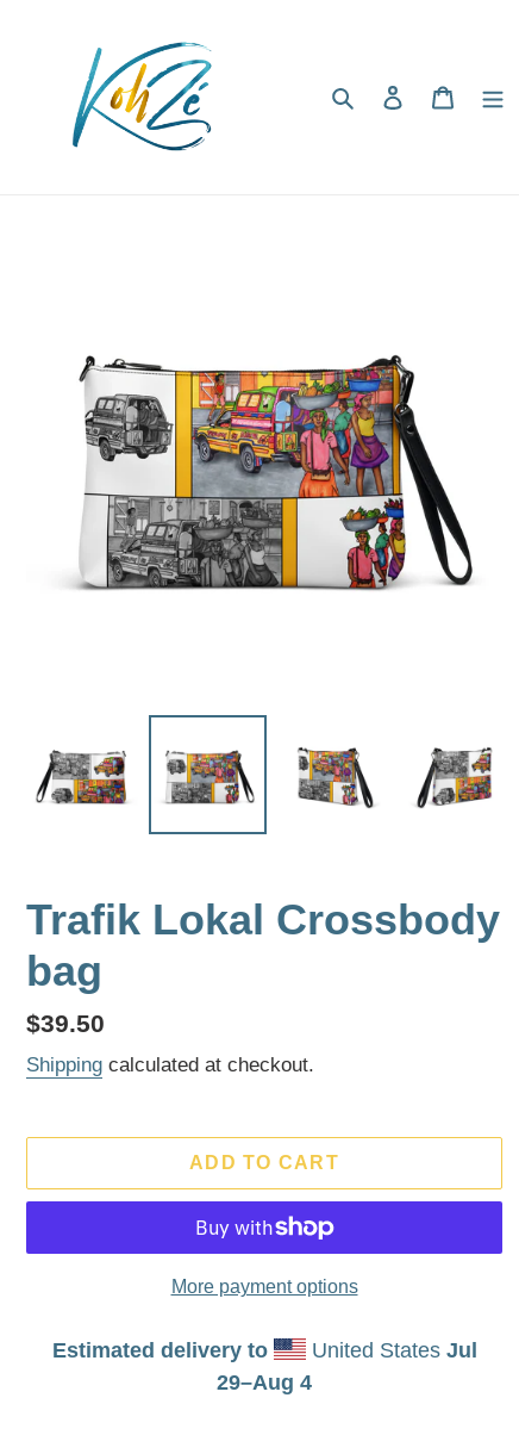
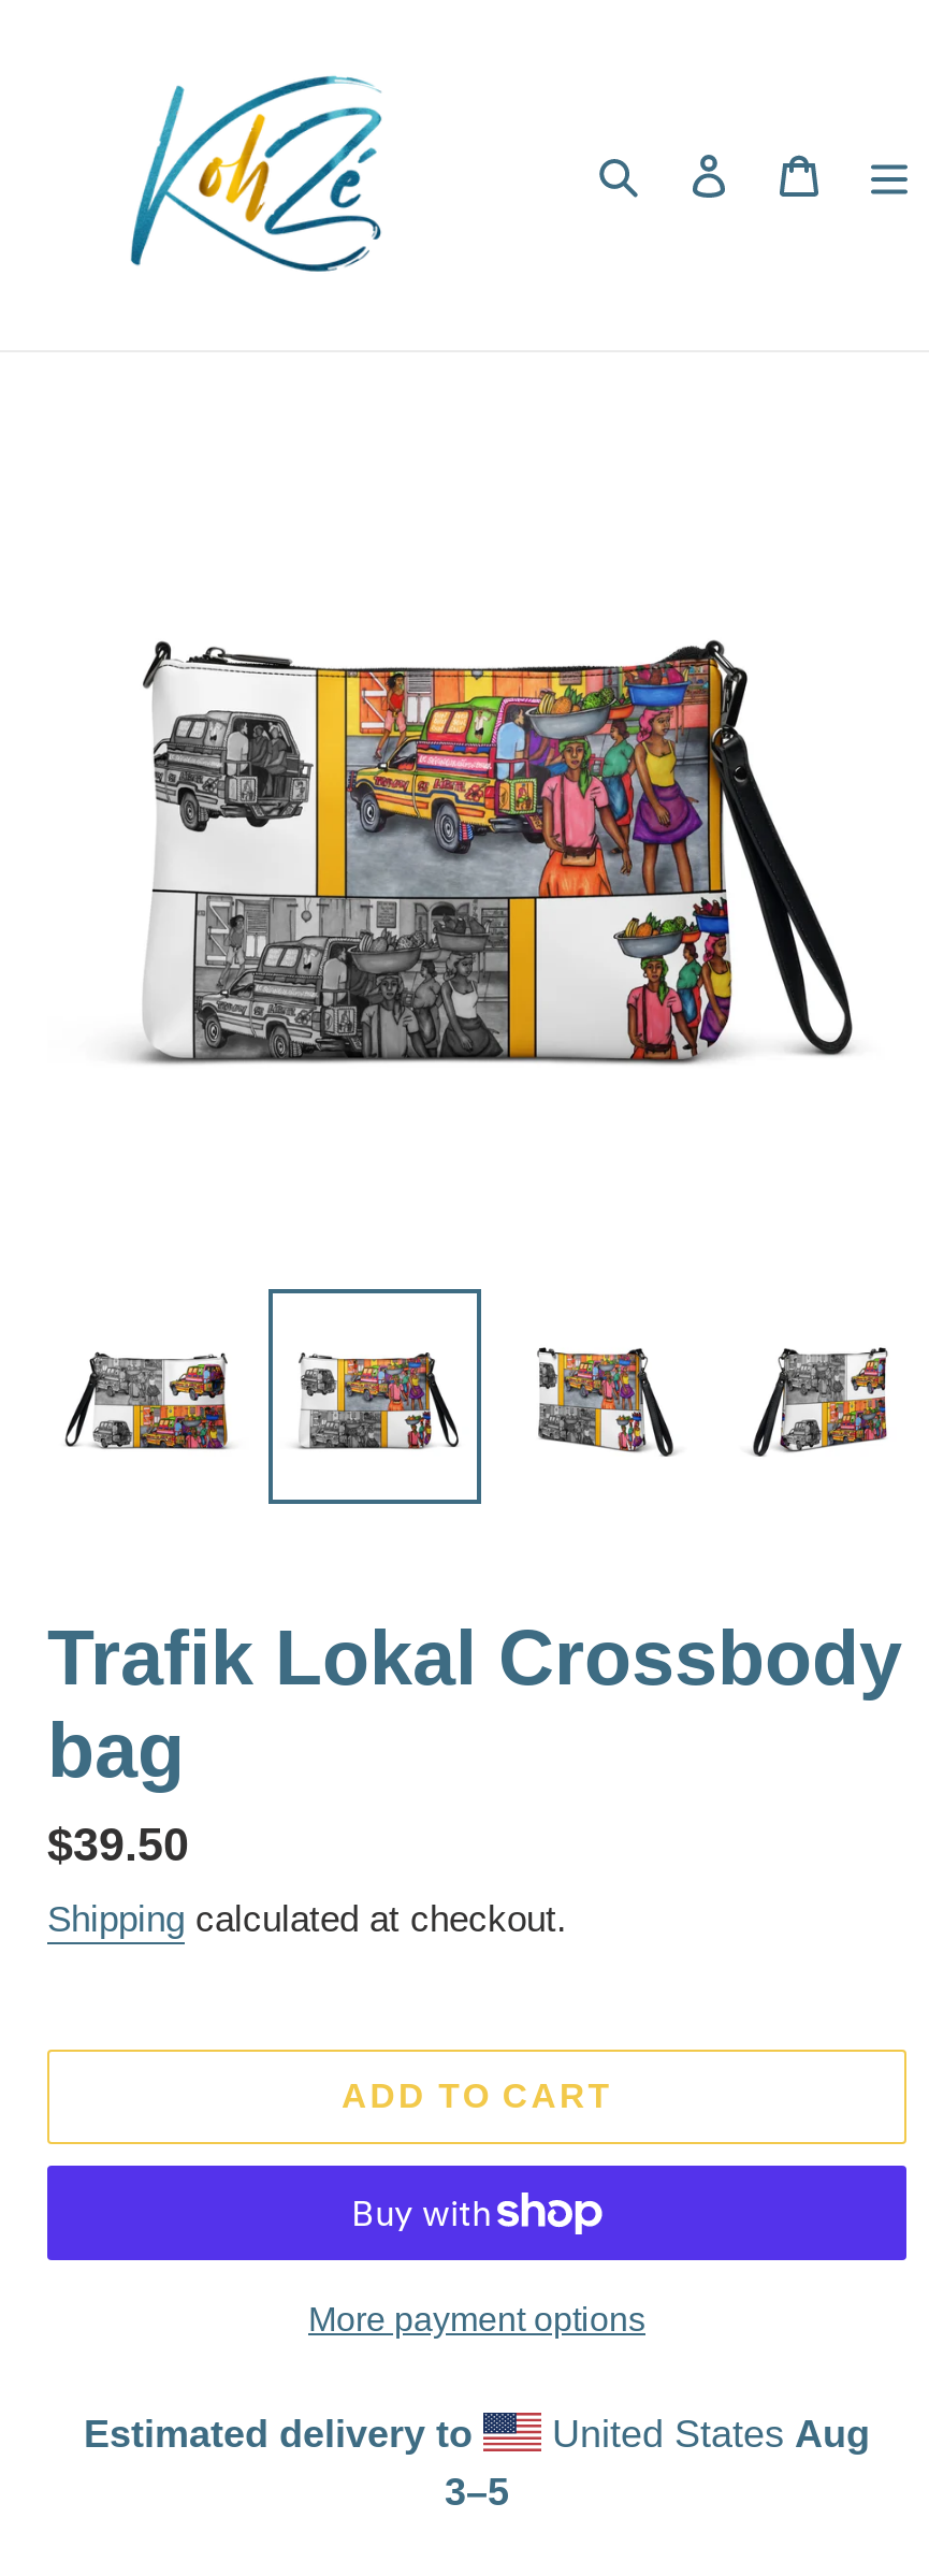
[217,1339,477,1395] United States Jul | 29–Aug 4 -> [445,2413,870,2514] United States Aug | 3–5

